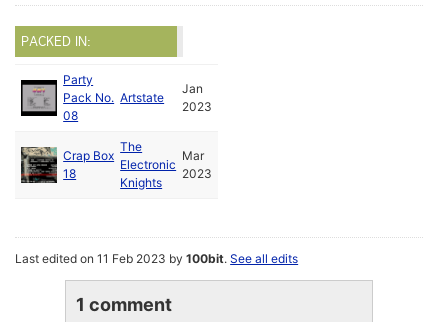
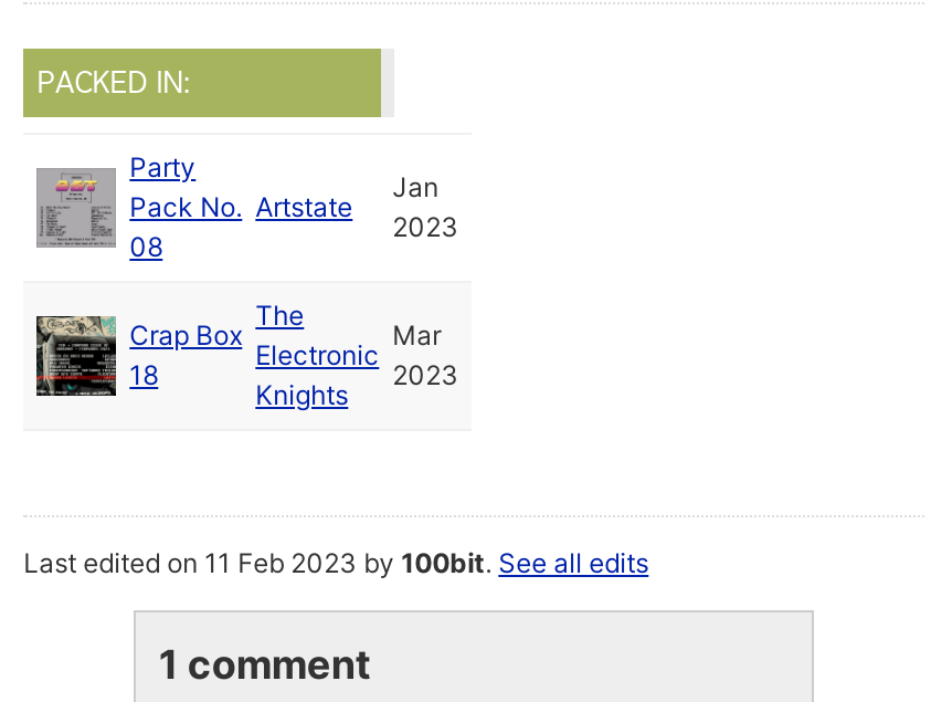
[21,80,57,116] [image] -> [39,170,114,245] [image]

